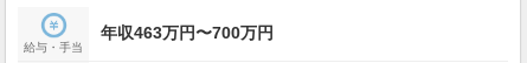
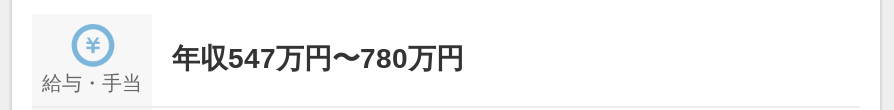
[101,24,274,42] 年収463万円〜700万円 -> [172,42,464,74] 年収547万円〜780万円

